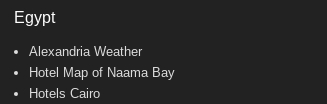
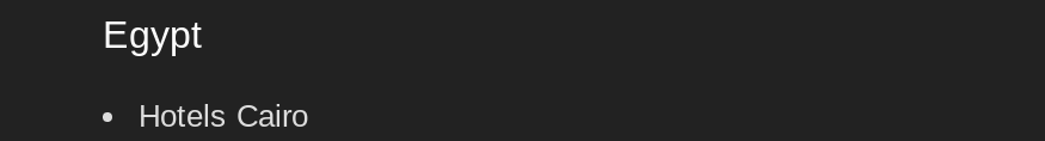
[29,44,175,80] Alexandria Weather | Hotel Map of Naama Bay -> none

